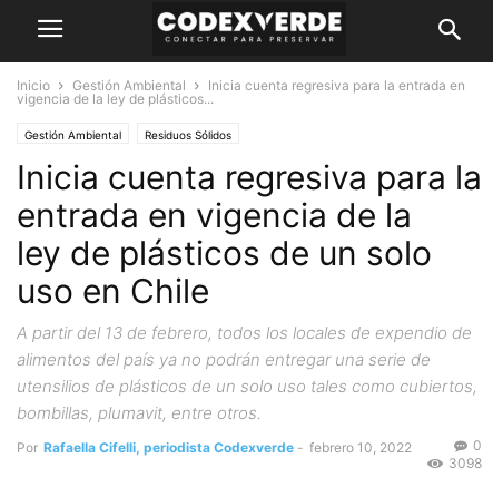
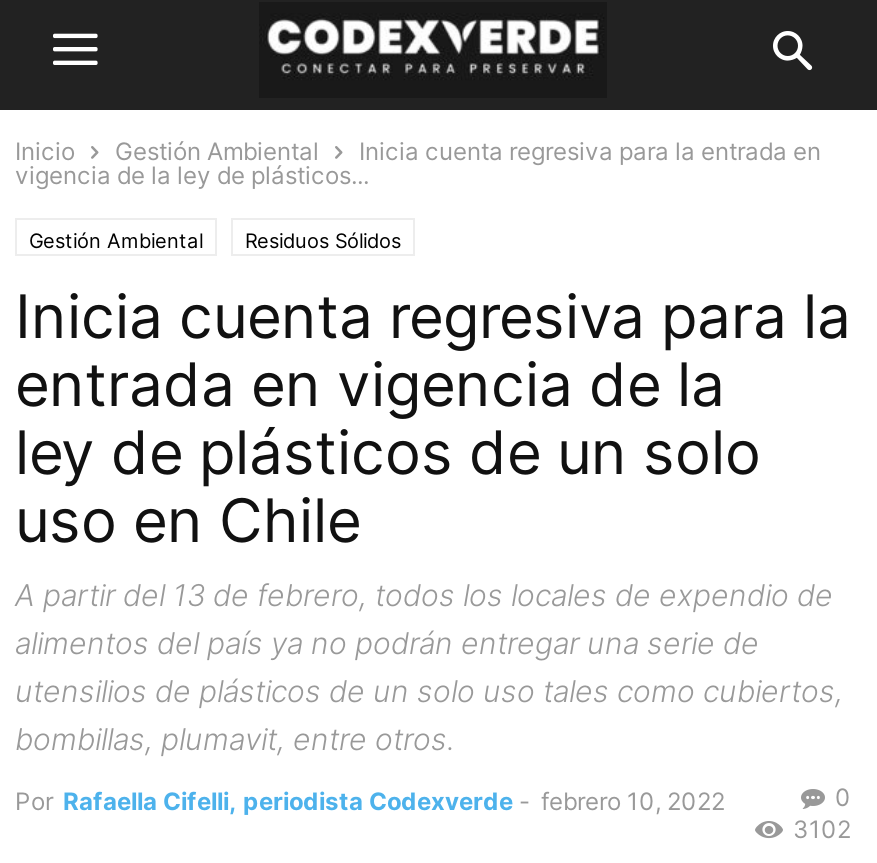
[448,455,482,471] 3098 -> [793,814,851,844] 3102

